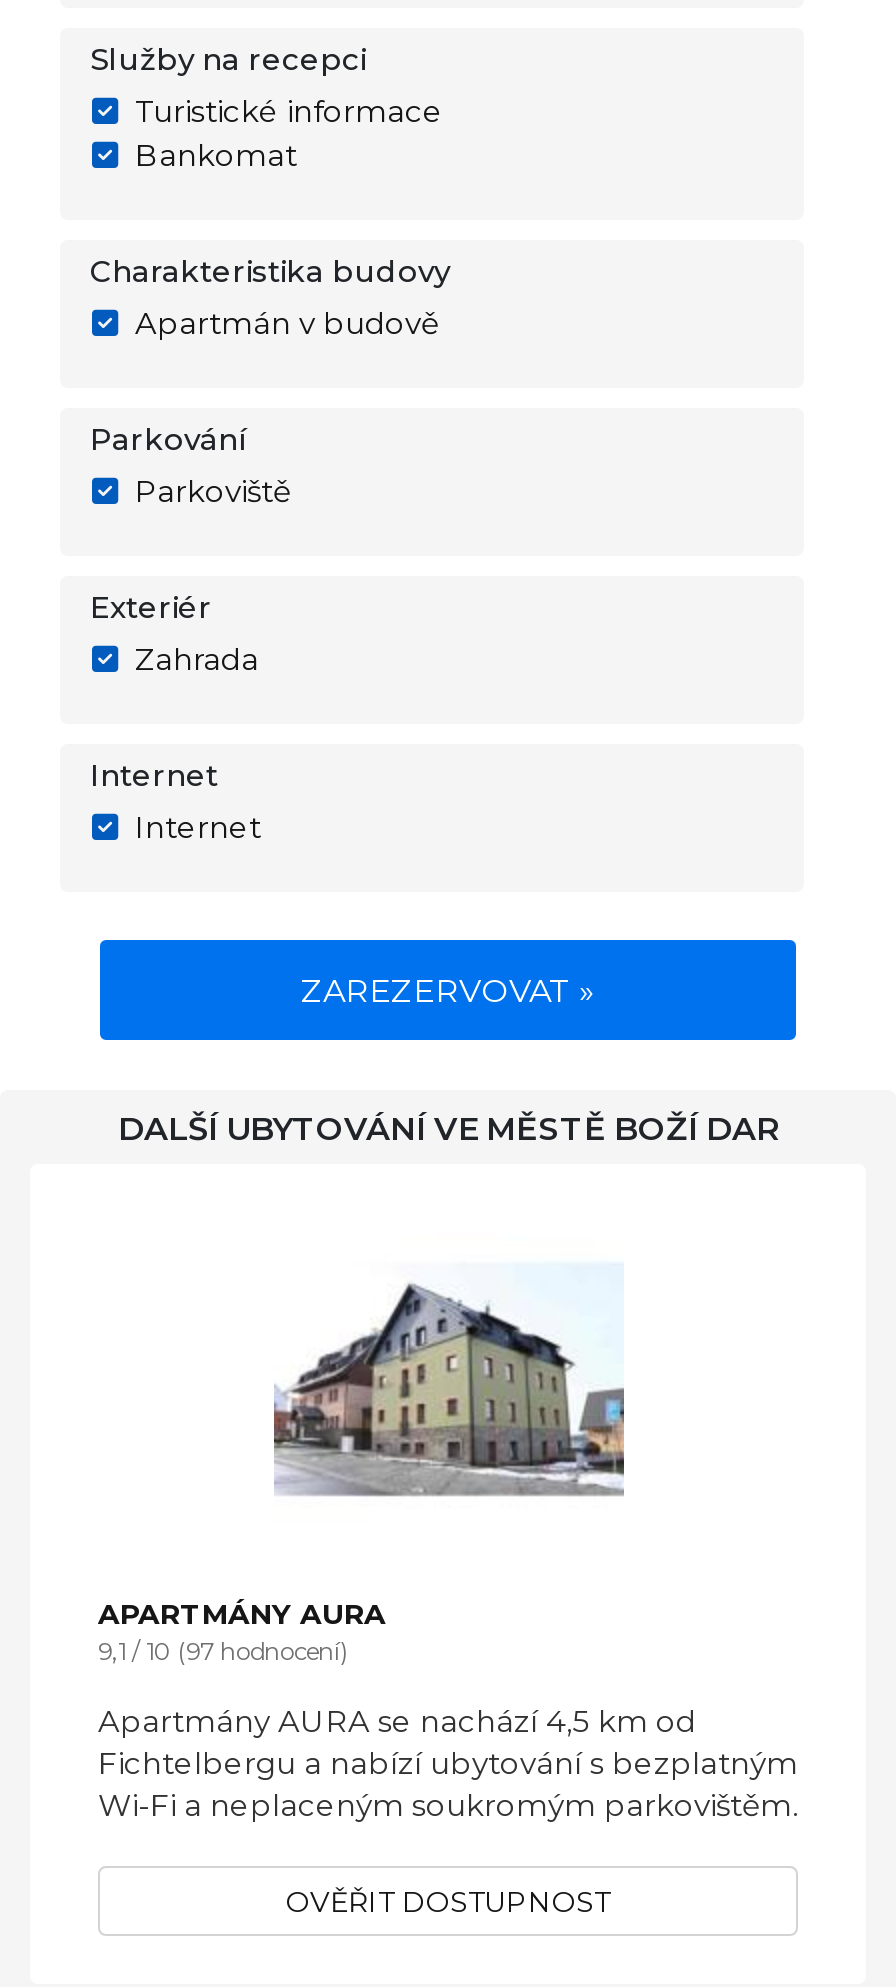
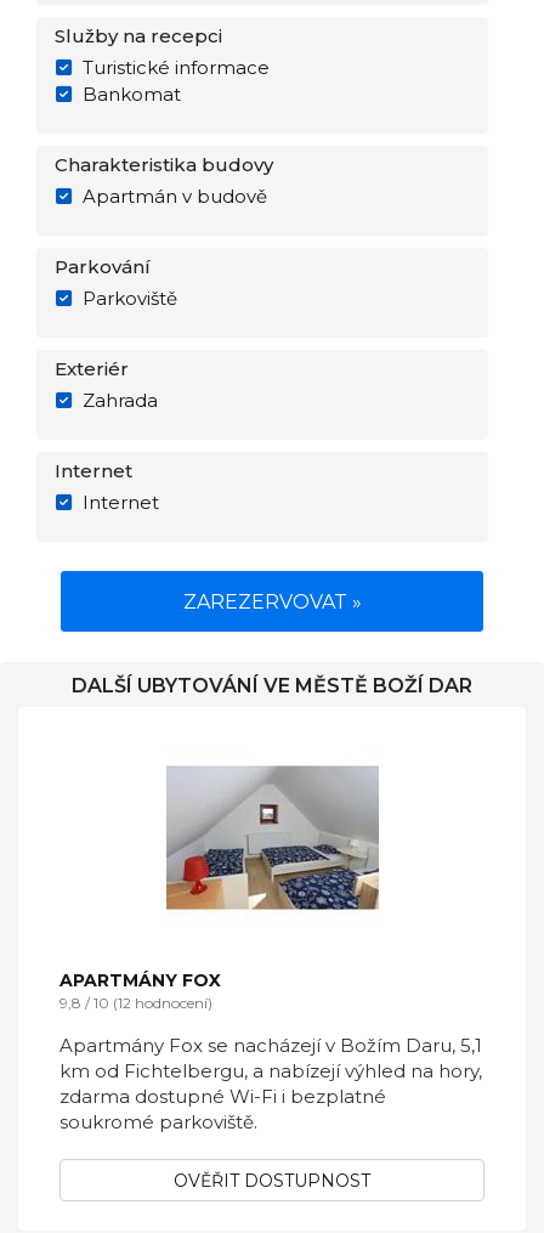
[274,1262,624,1496] [image] -> [166,765,379,911] [image]
[98,1596,386,1666] APARTMÁNY AURA | 9,1 / 10 (97 hodnocení) -> [59,969,221,1012] APARTMÁNY FOX | 9,8 / 10 (12 hodnocení)
[98,1702,798,1824] Apartmány AURA se nachází 4,5 km od | Fichtelbergu a nabízí ubytování s bezplatným | Wi-Fi a neplaceným soukromým parkovištěm. -> [59,1034,482,1133] Apartmány Fox se nacházejí v Božím Daru, 5,1 | km od Fichtelbergu, a nabízejí výhled na hory, | zdarma dostupné Wi-Fi i bezplatné | soukromé parkoviště.

